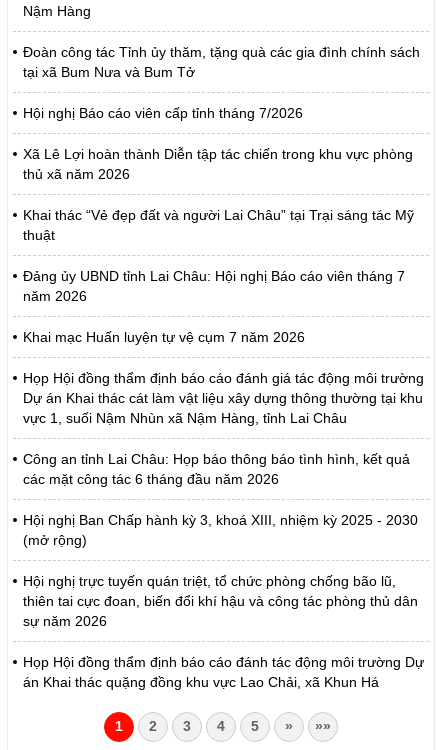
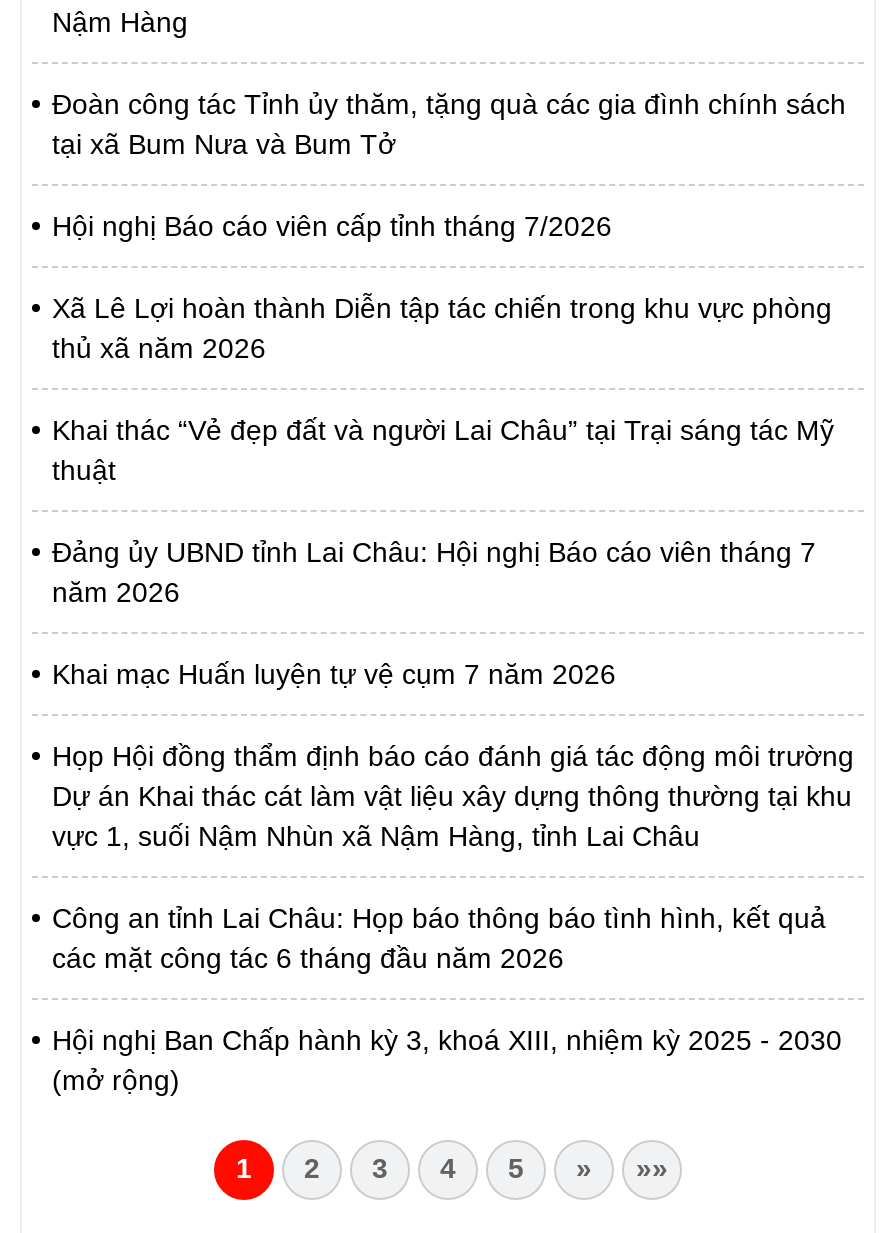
[23,573,424,690] Hội nghị trực tuyến quán triệt, tổ chức phòng chống bão lũ, | thiên tai cực đoan, biến đổi khí hậu và công tác phòng thủ dân | sự năm 2026 | Họp Hội đồng thẩm định báo cáo đánh tác động môi trường Dự | án Khai thác quặng đồng khu vực Lao Chải, xã Khun Há -> none

